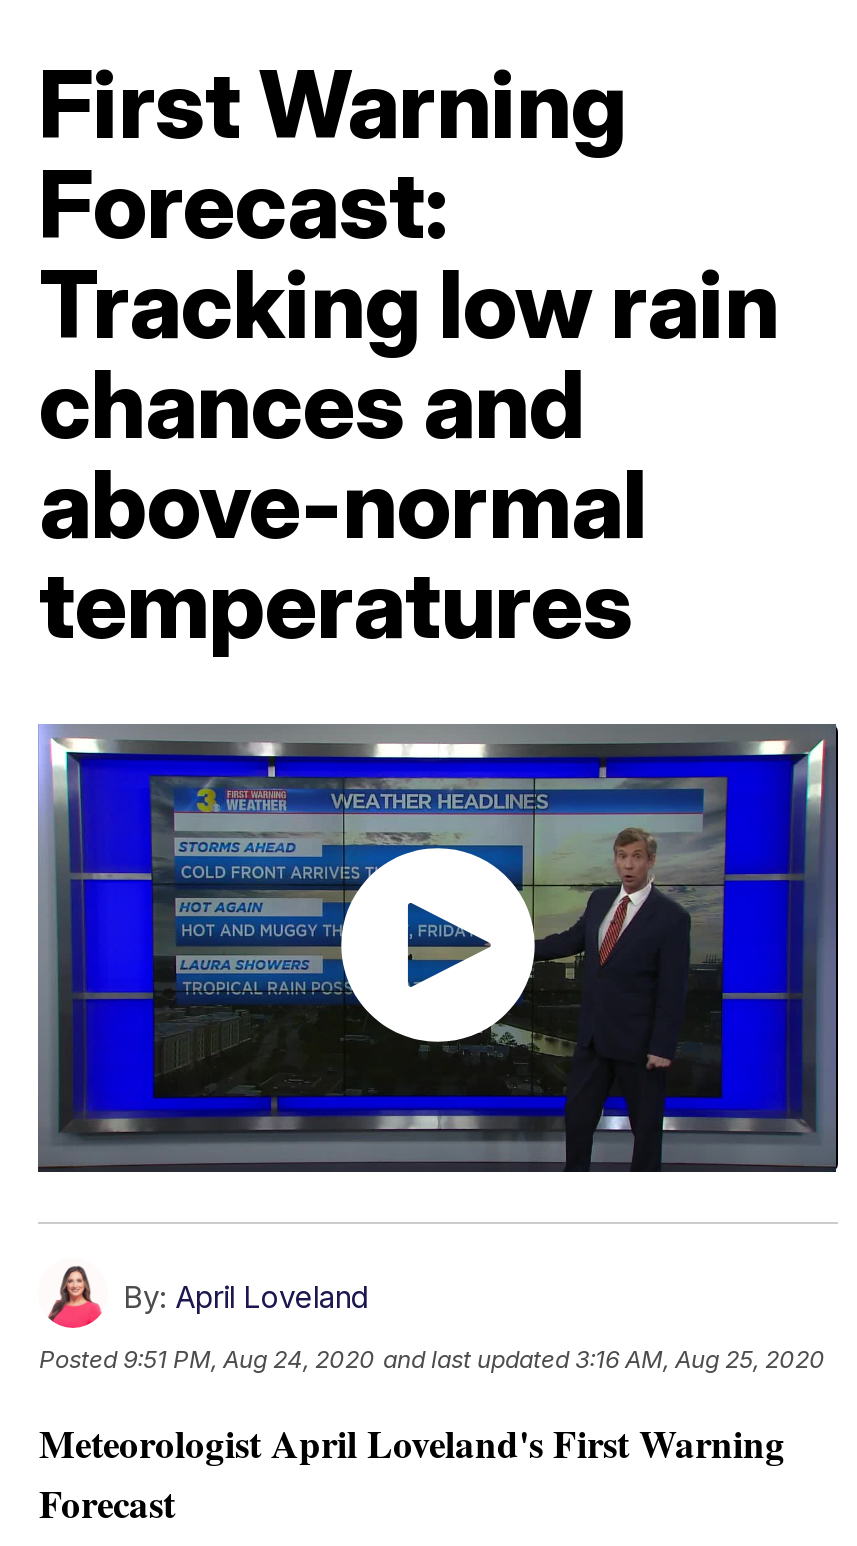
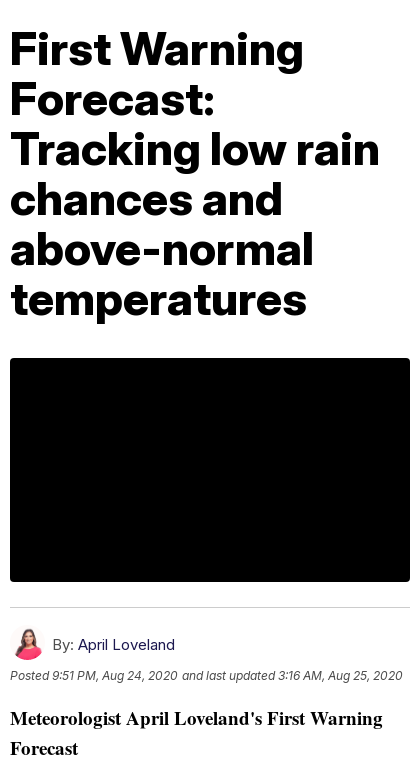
[36,722,838,1172] [image] -> none

